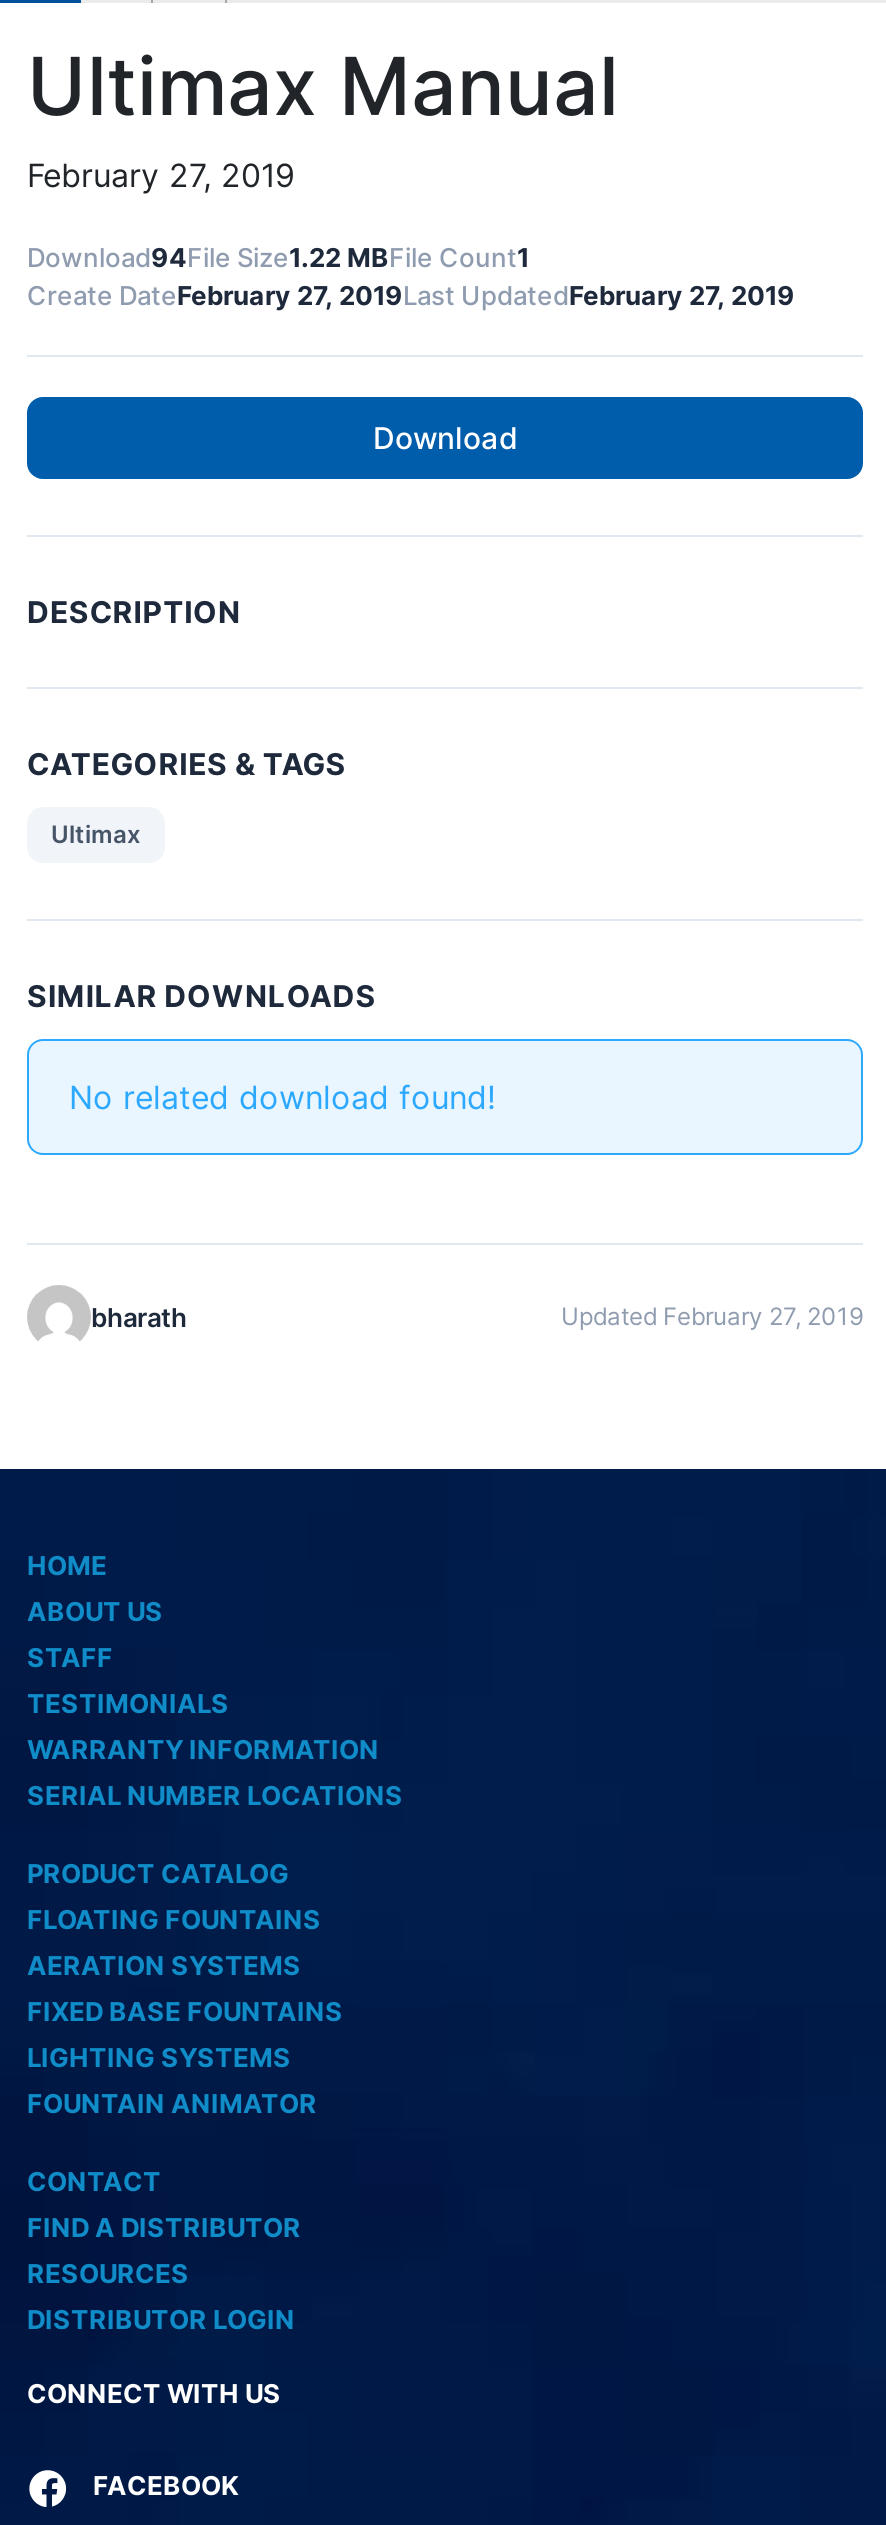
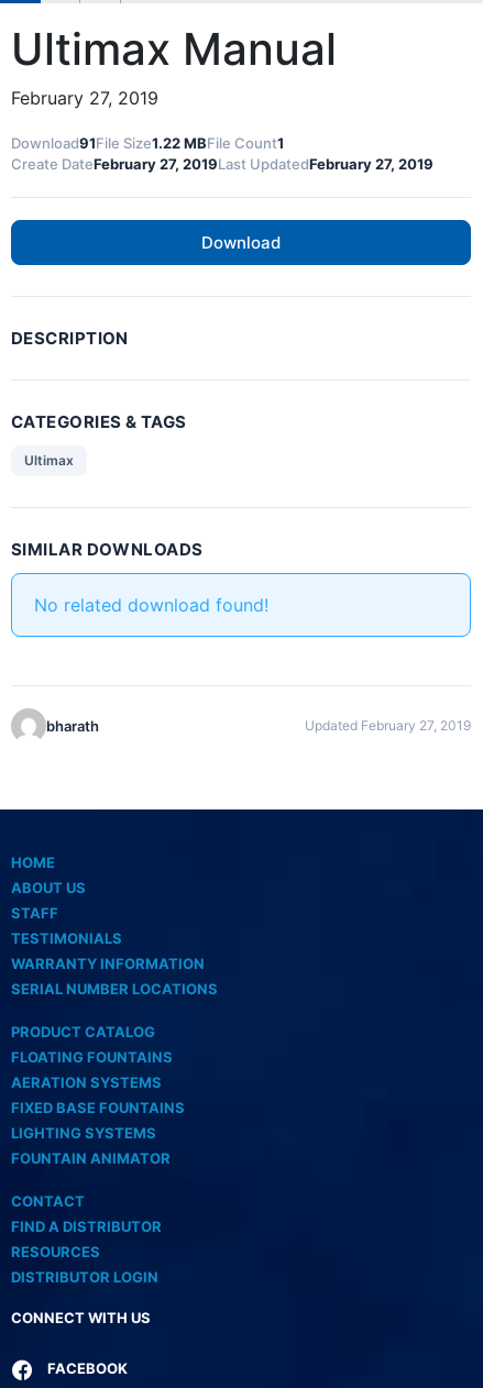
[27,241,529,273] Download94File Size1.22 MBFile Count1 -> [11,134,284,152] Download91File Size1.22 MBFile Count1

